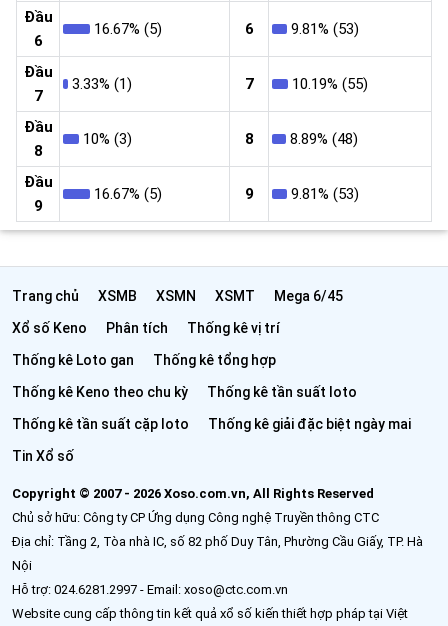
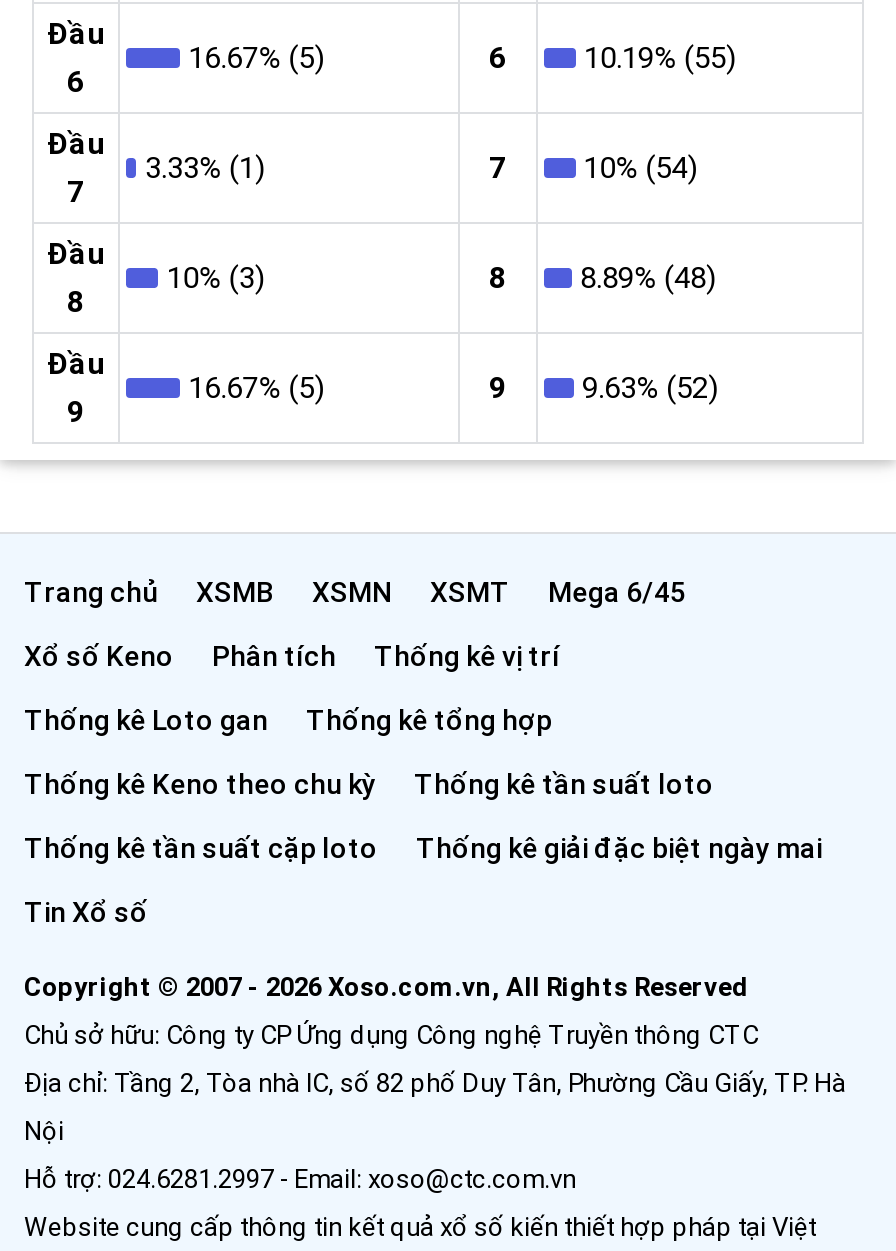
[244,20,359,38] 6 9.81% (53) -> [489,40,736,76] 6 10.19% (55)
[244,75,368,93] 7 10.19% (55) -> [489,150,697,186] 7 10% (54)
[244,185,359,203] 9 9.81% (53) -> [489,370,718,406] 9 9.63% (52)

